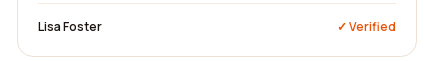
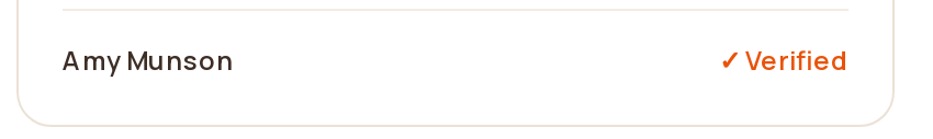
[38,18,102,35] Lisa Foster -> [63,42,234,79] Amy Munson

